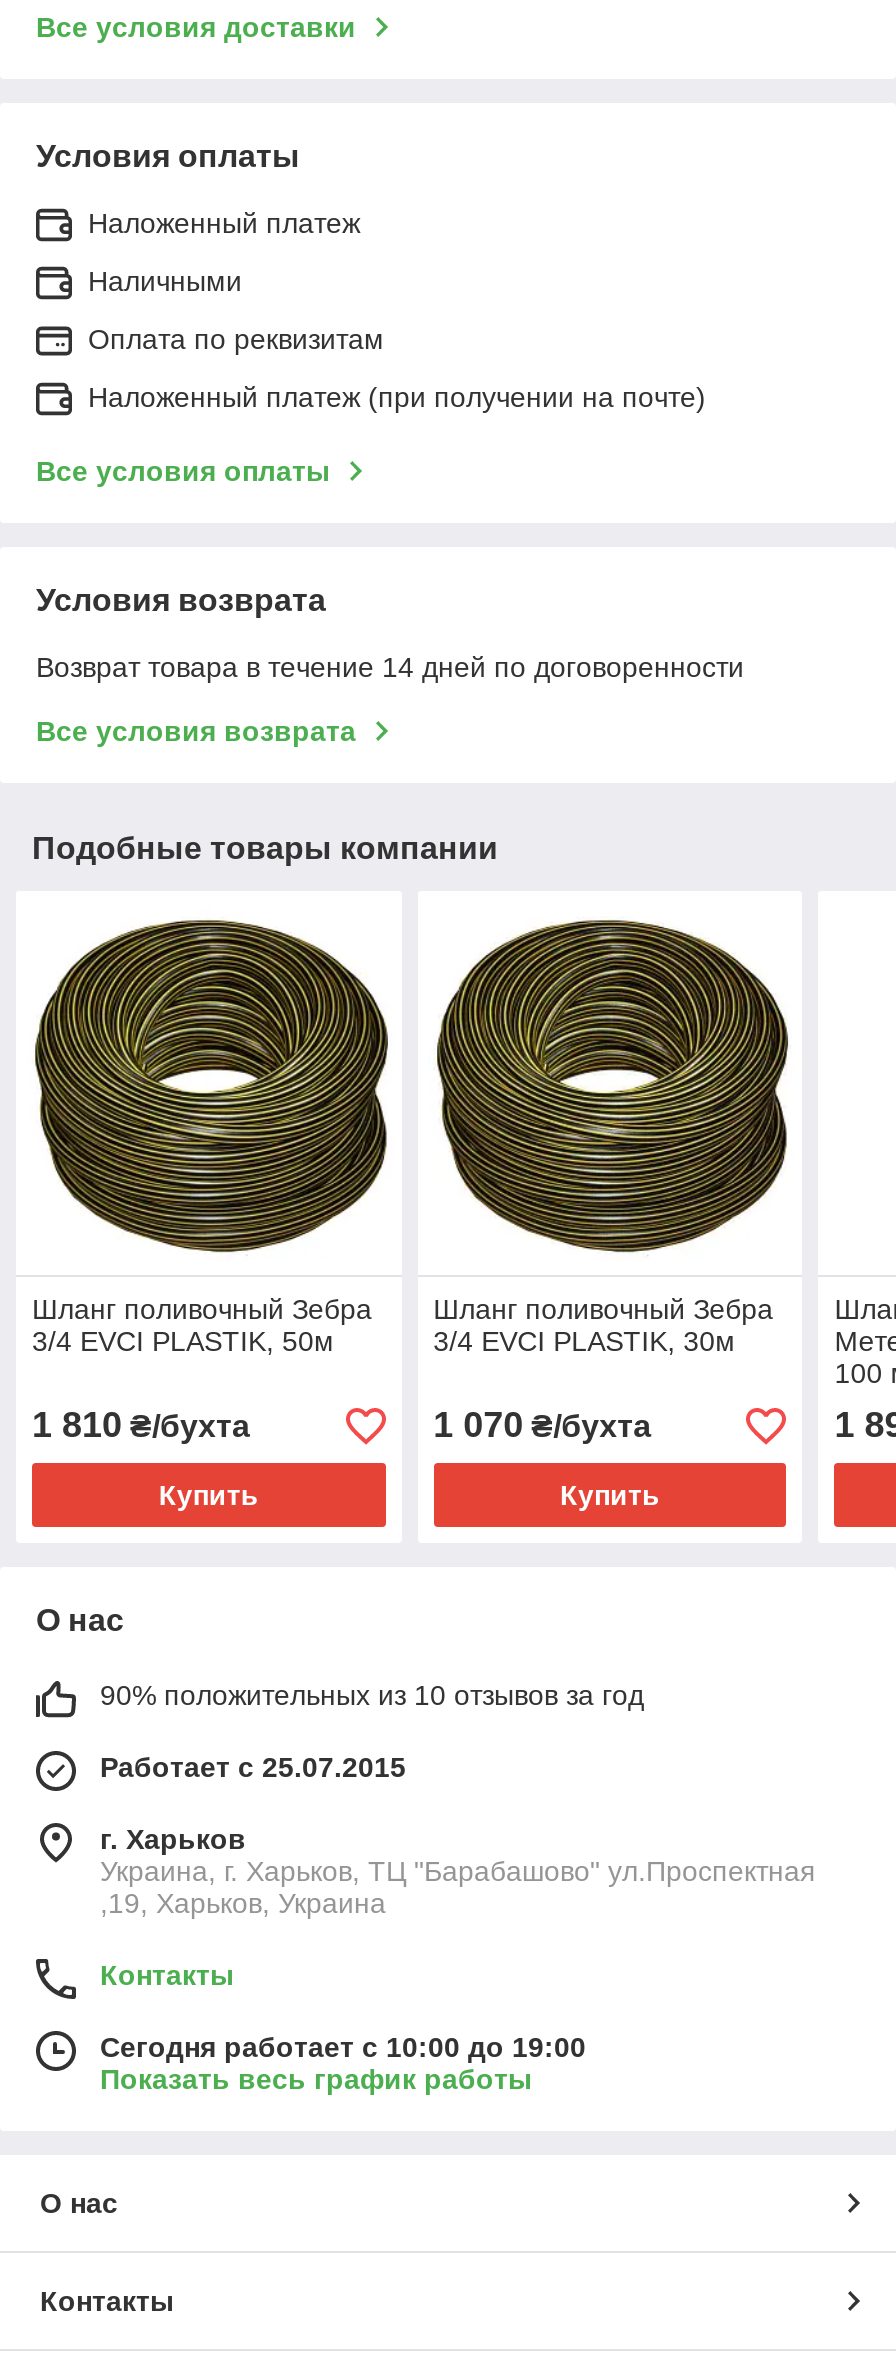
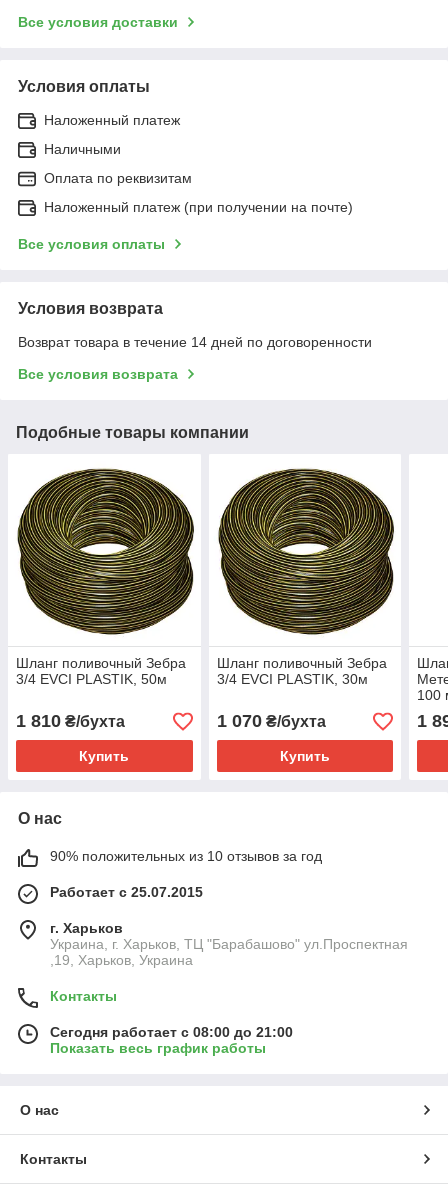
[100,2032,586,2064] Сегодня работает с 10:00 до 19:00 -> [50,1024,293,1040] Сегодня работает с 08:00 до 21:00

